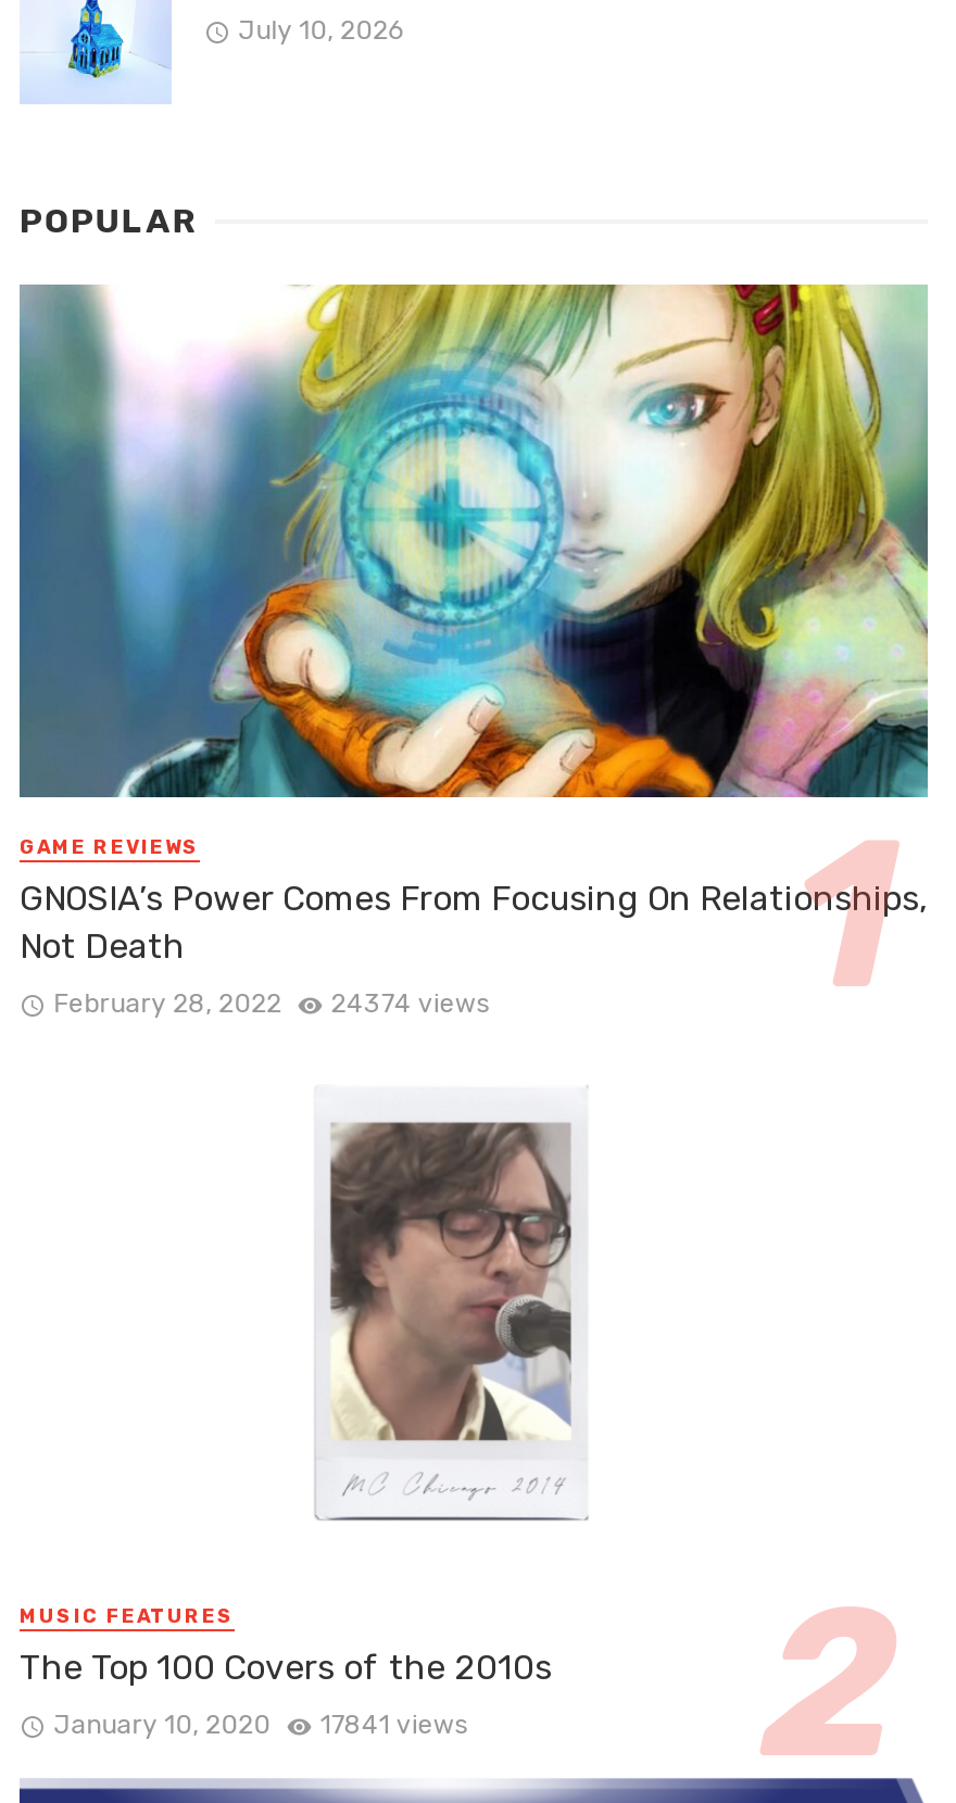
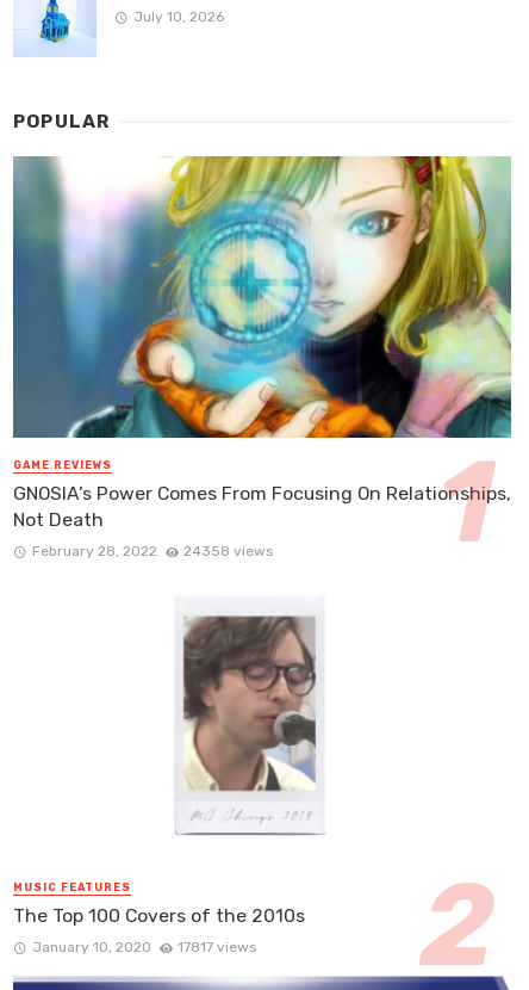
[53,988,490,1018] February 28, 2022 24374 views -> [32,542,273,559] February 28, 2022 24358 views
[53,1710,468,1740] January 10, 2020 17841 views -> [32,939,257,956] January 10, 2020 17817 views

